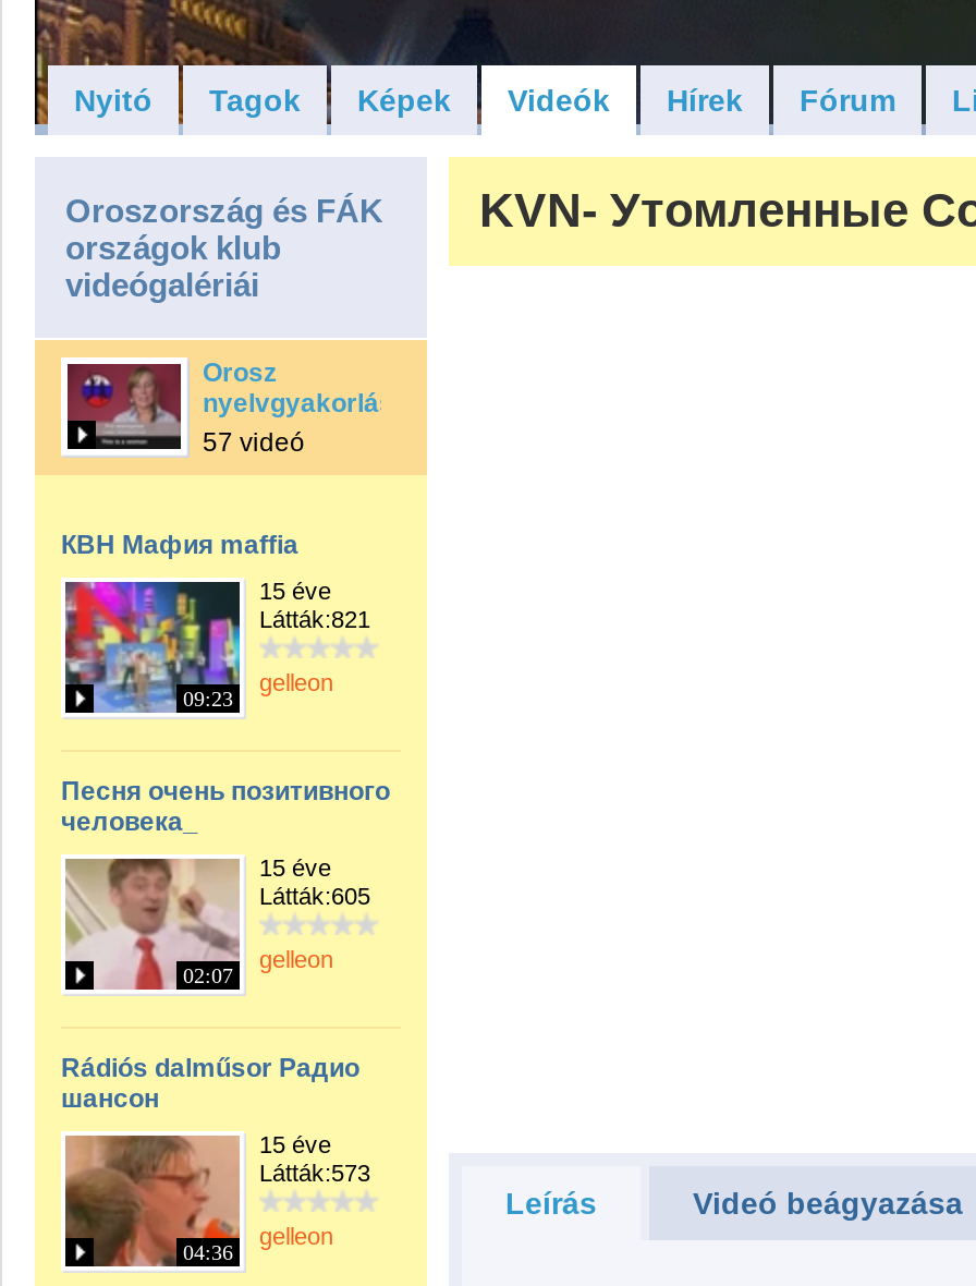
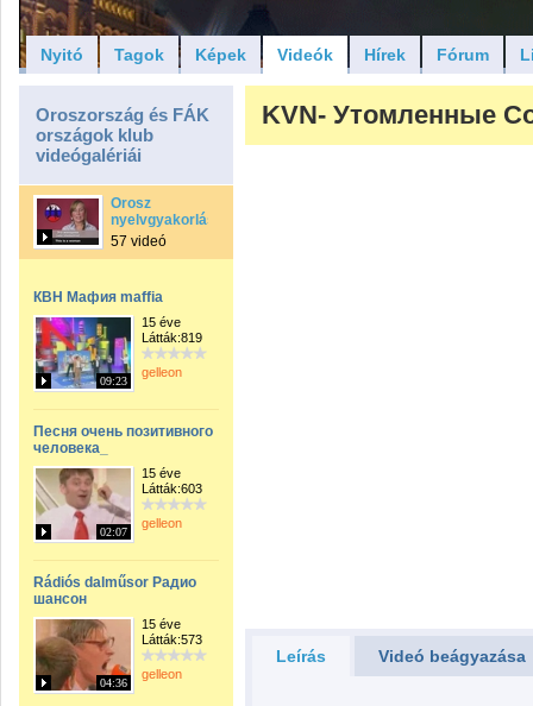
[259,606,370,632] Látták:821 -> [142,330,202,345] Látták:819
[259,883,370,909] Látták:605 -> [142,481,202,496] Látták:603

